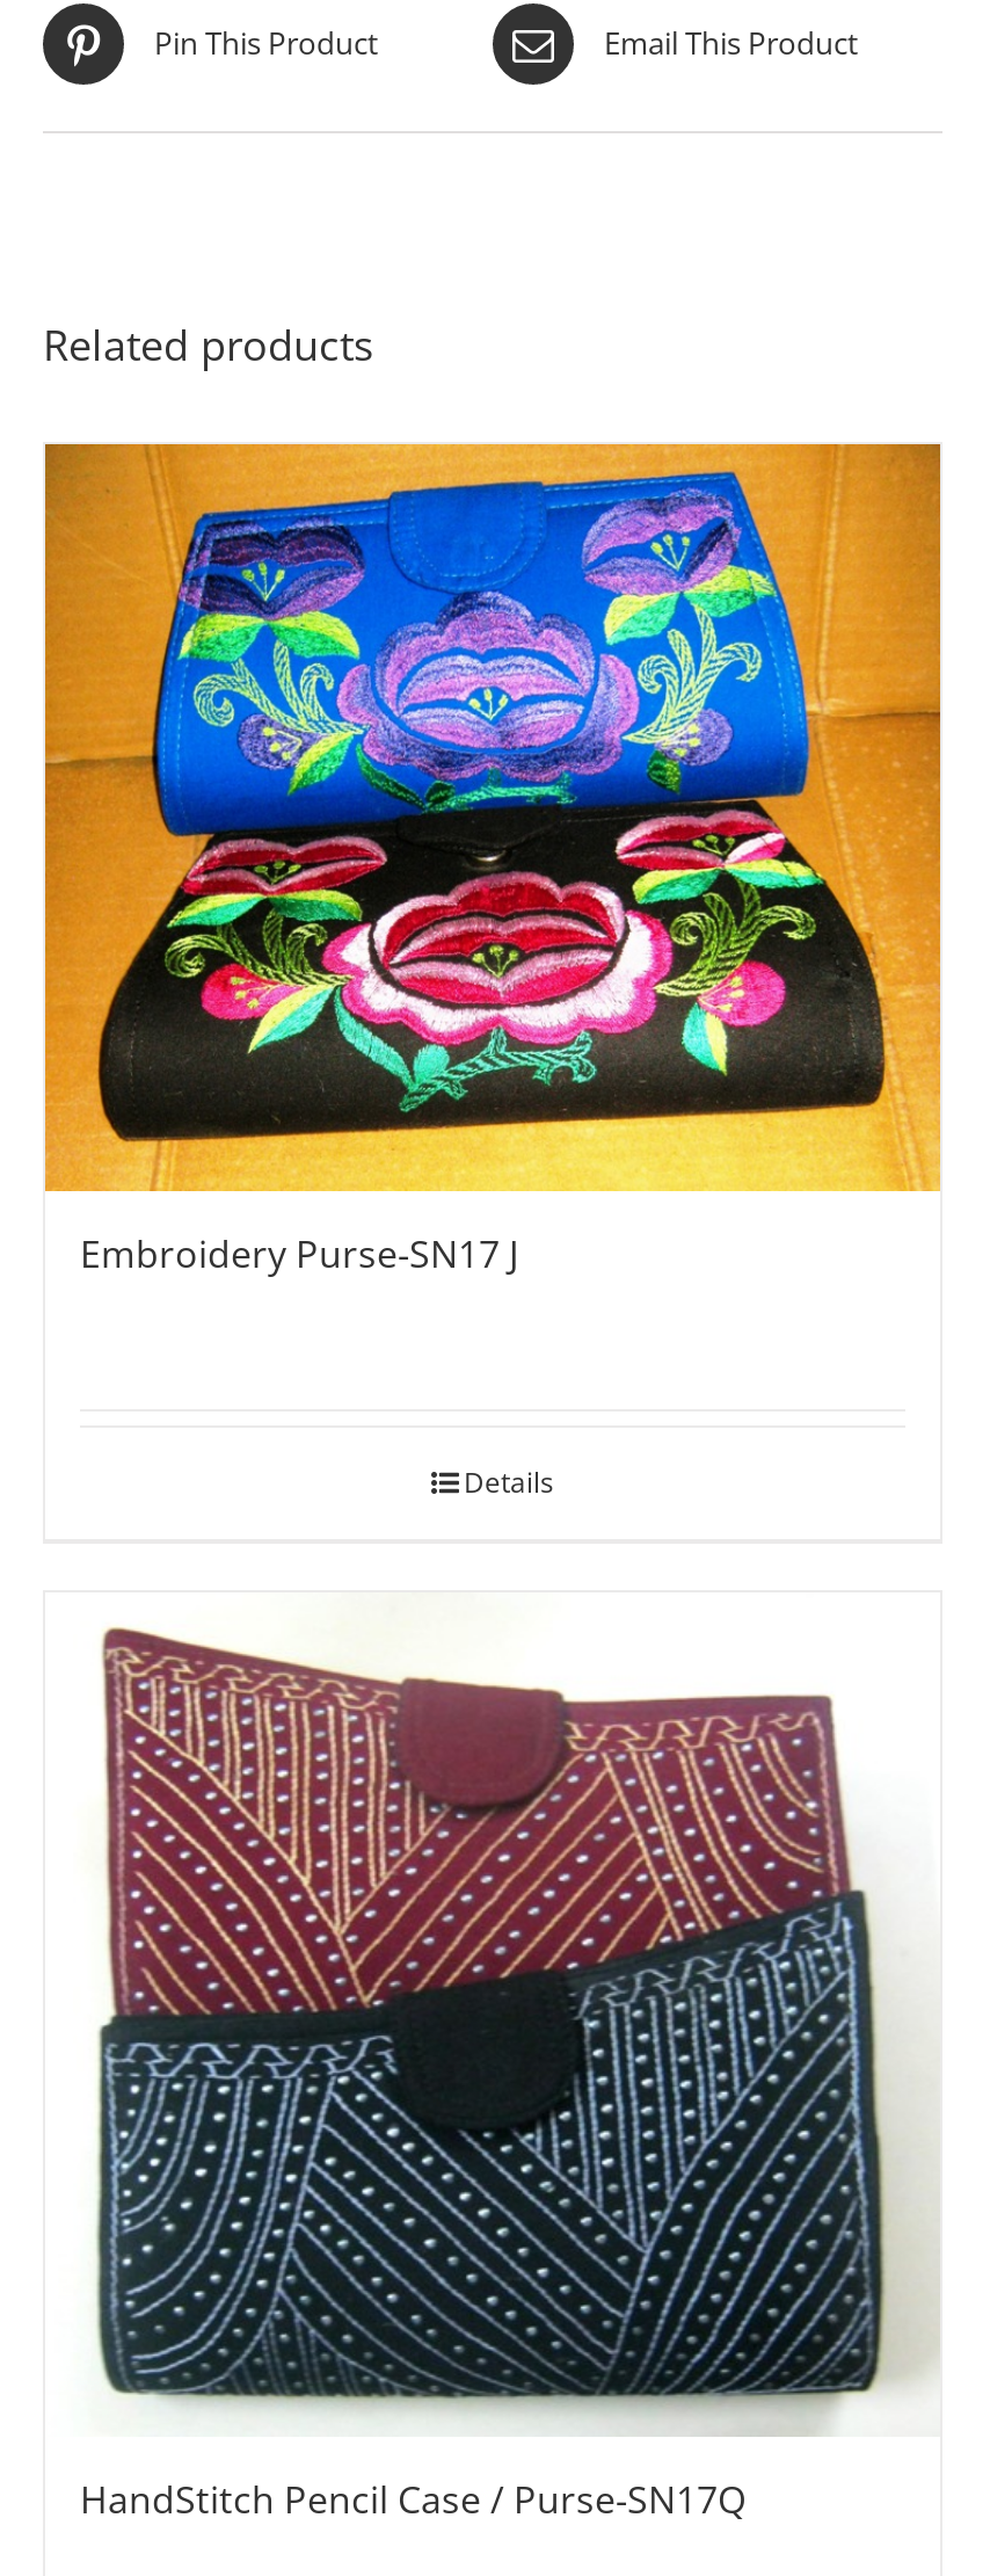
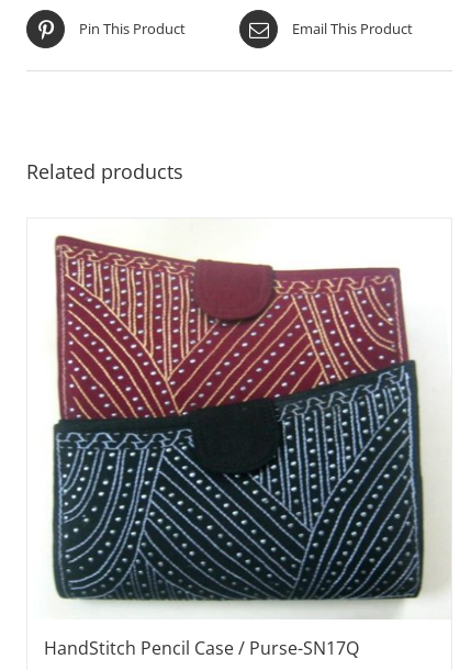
[43,442,942,1279] [image] | Embroidery Purse-SN17 J -> none
[464,1462,554,1501] Details -> none

